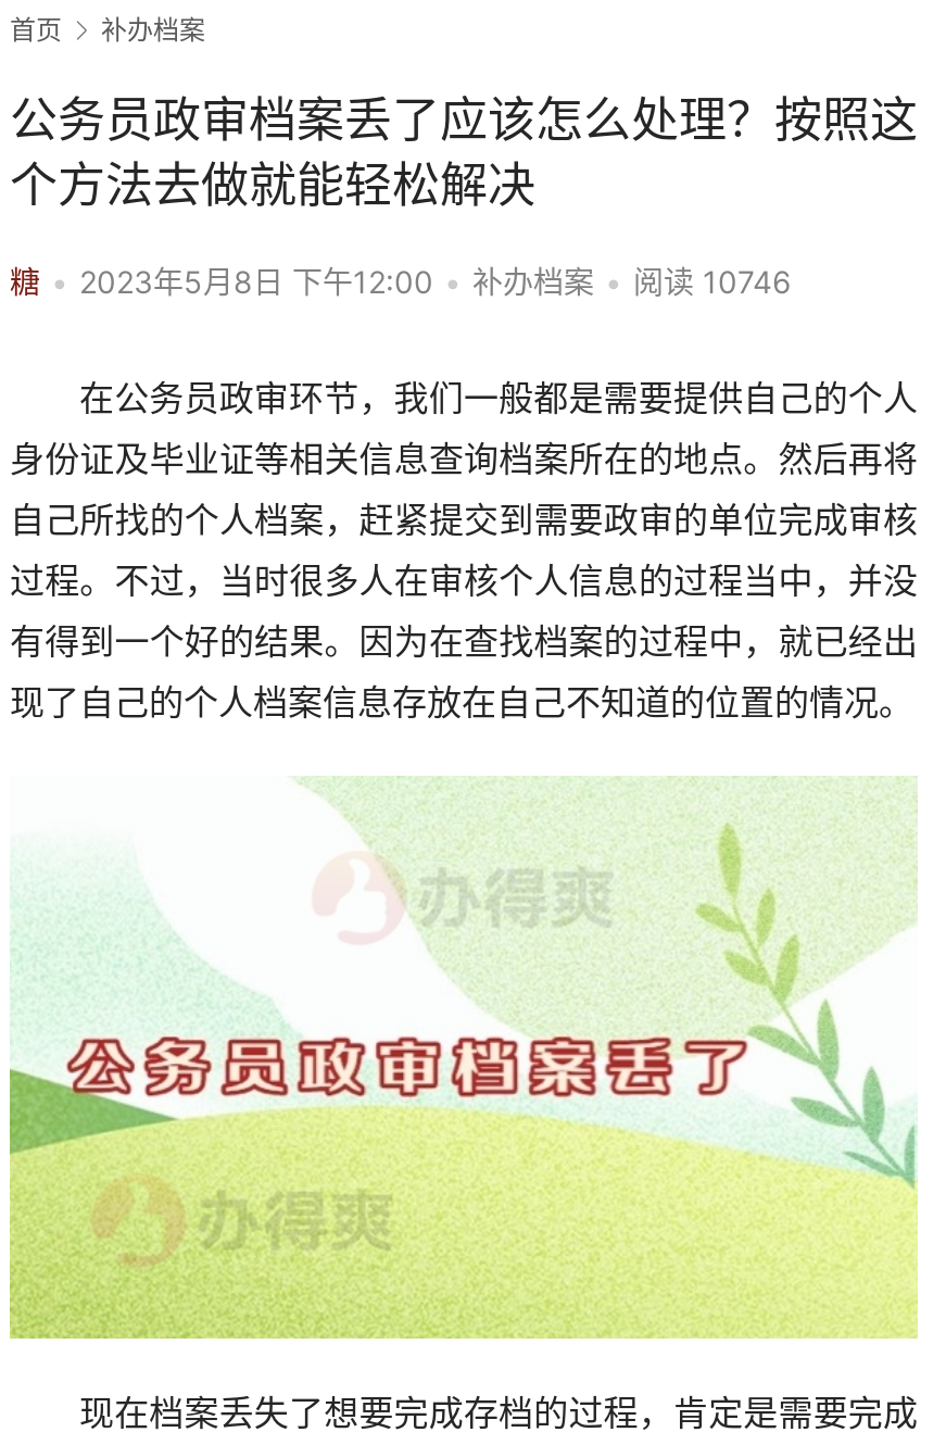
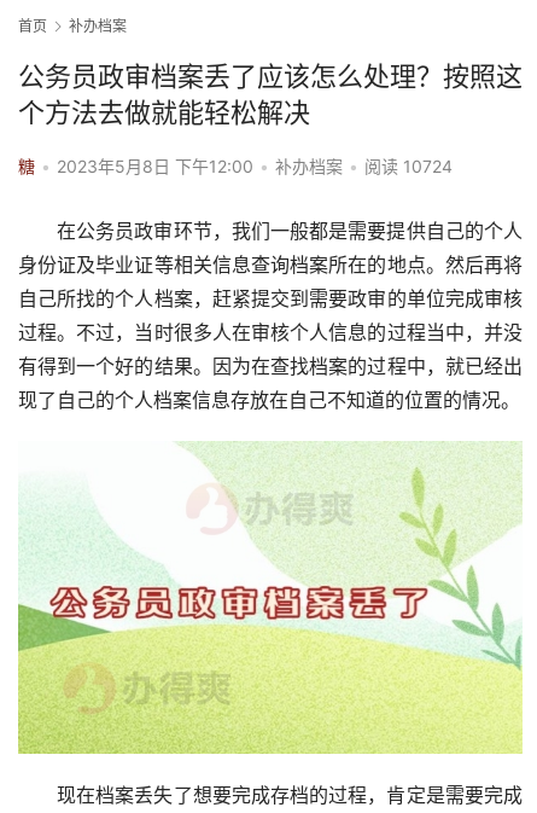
[10,263,792,300] 糖 • 2023年5月8日 下午12:00 • 补办档案 • 阅读 10746 -> [18,156,453,177] 糖 • 2023年5月8日 下午12:00 • 补办档案 • 阅读 10724

